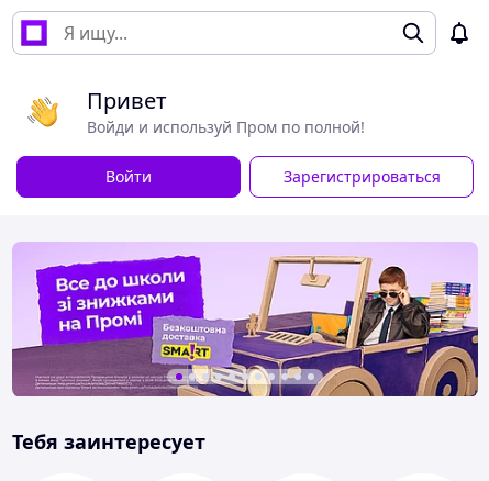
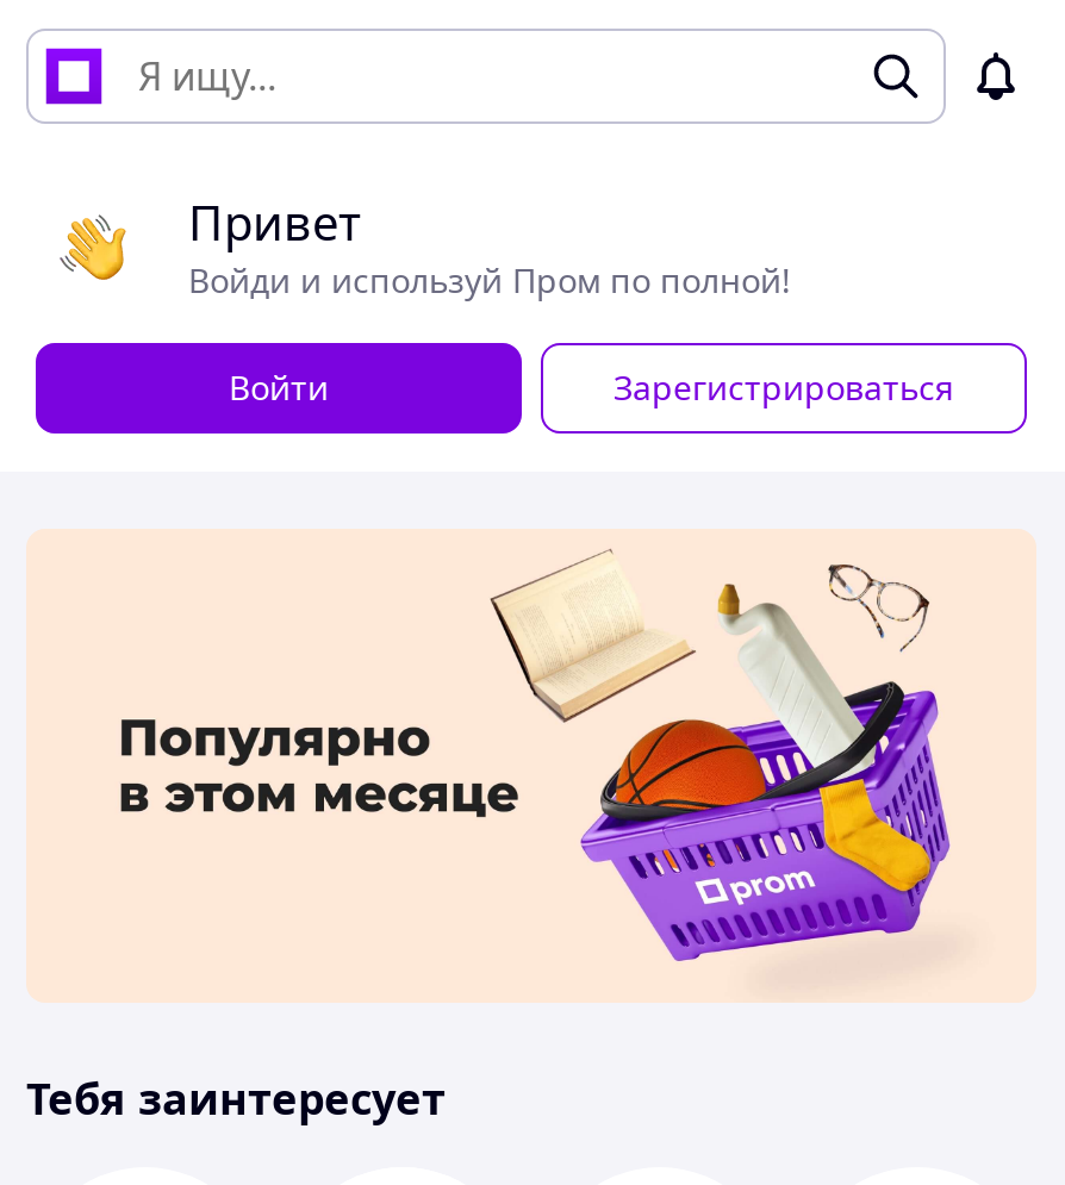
[11,242,479,398] [image] -> [29,531,1034,1003] [image]

